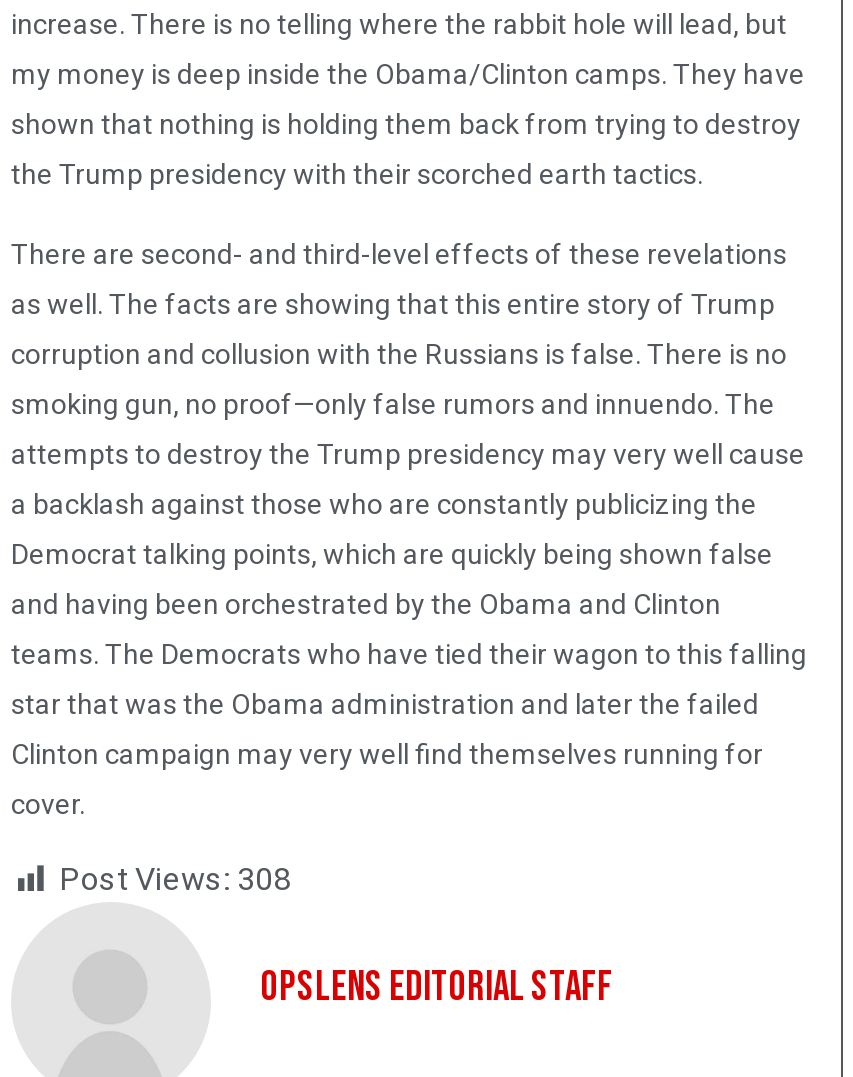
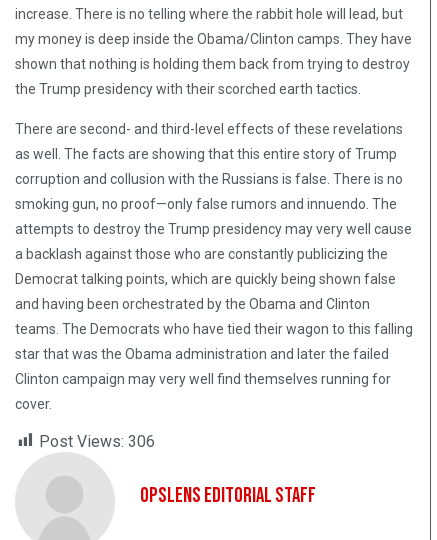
[59,860,291,898] Post Views: 308 -> [39,432,155,451] Post Views: 306

